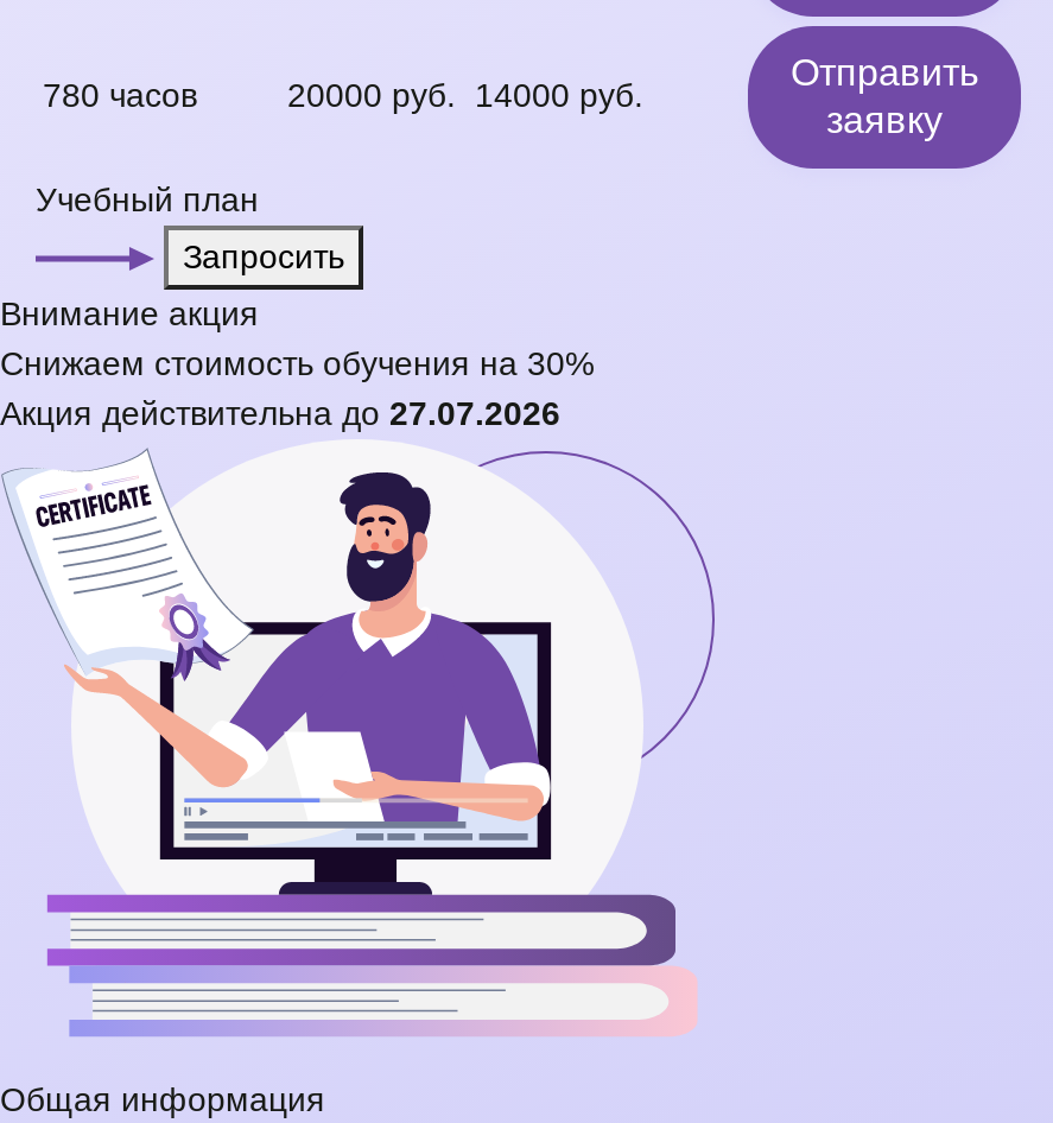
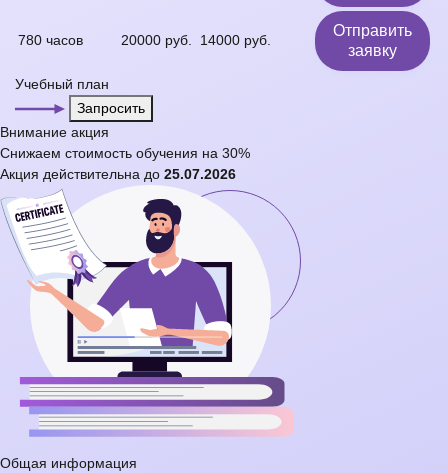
[0,393,560,431] Акция действительна до 27.07.2026 -> [0,165,236,181] Акция действительна до 25.07.2026

